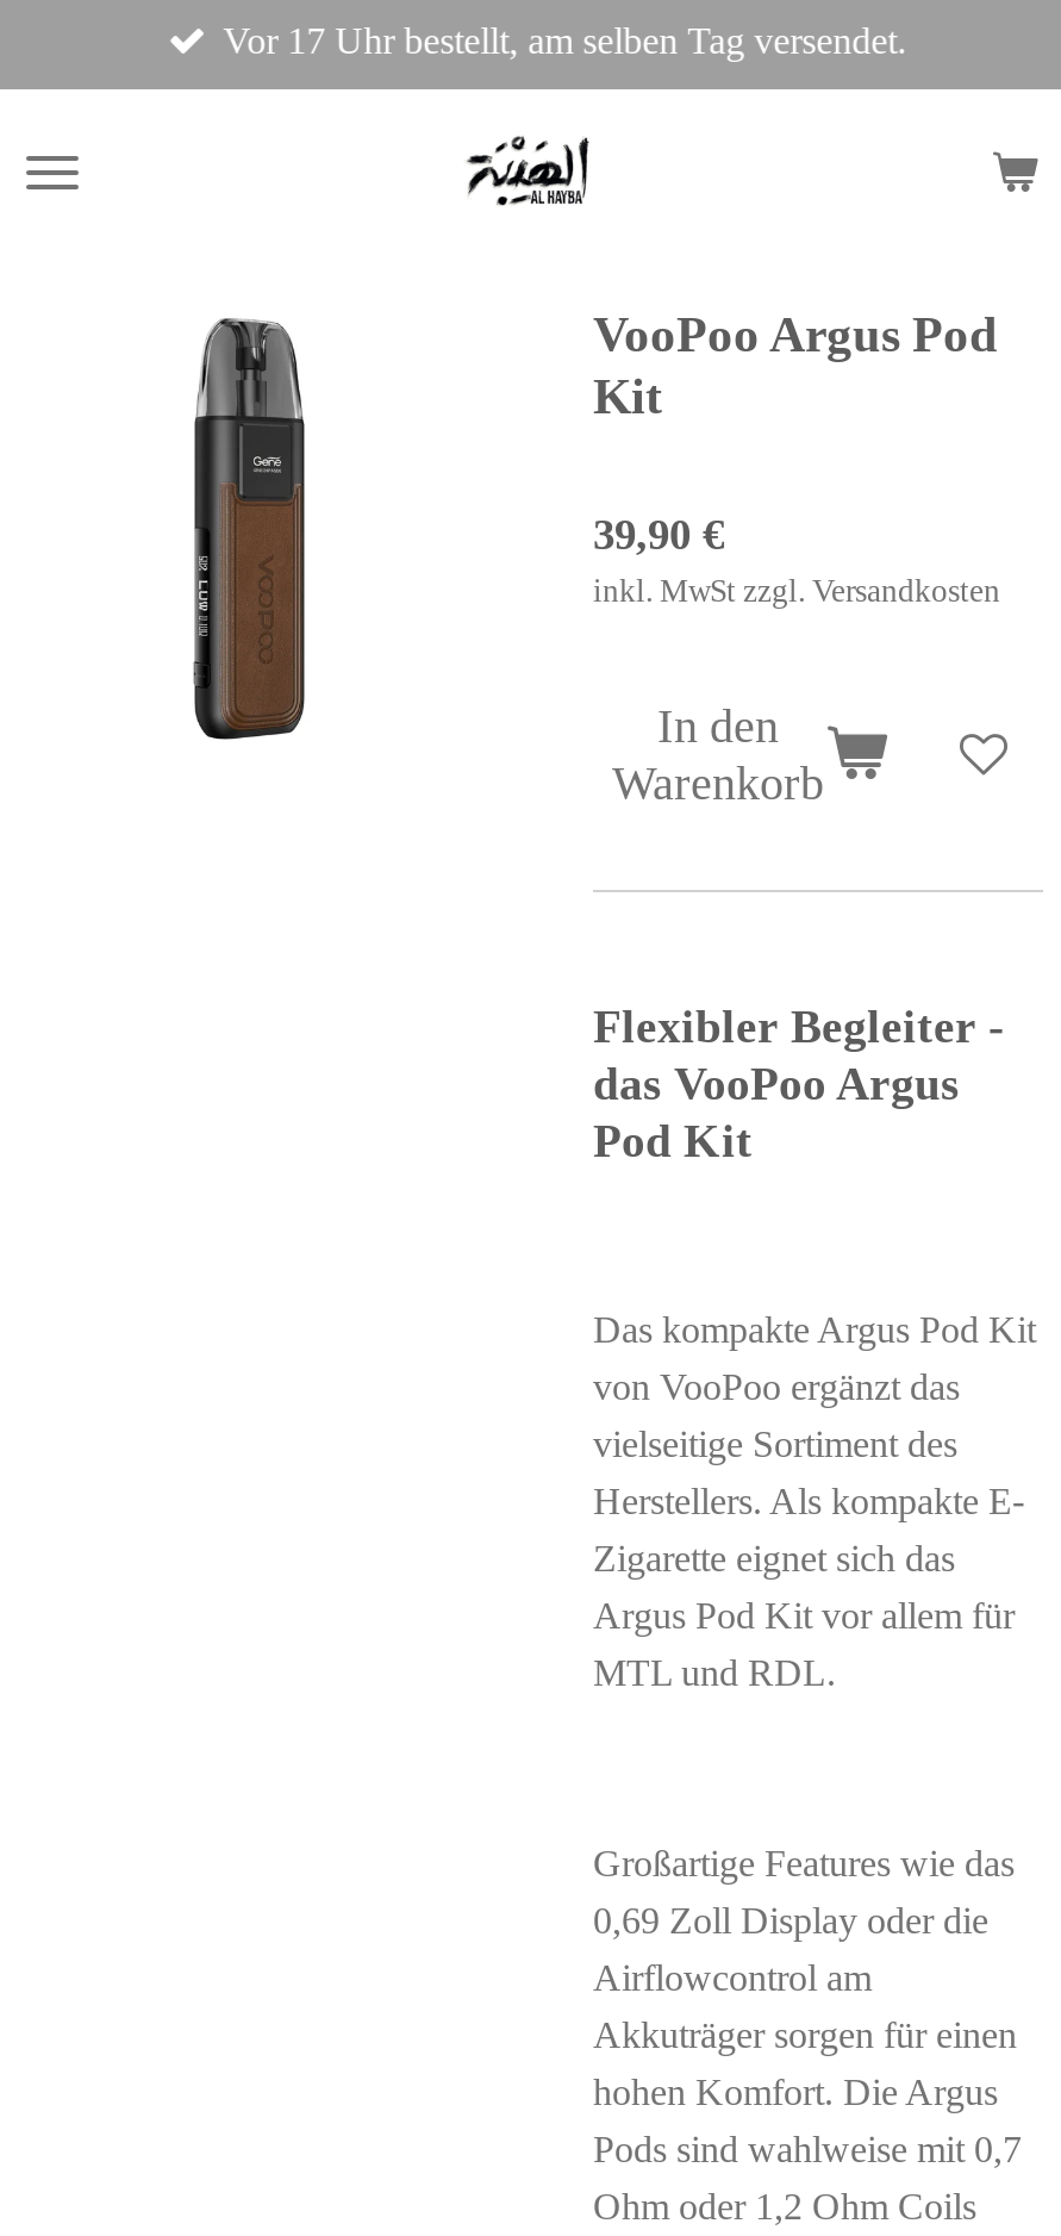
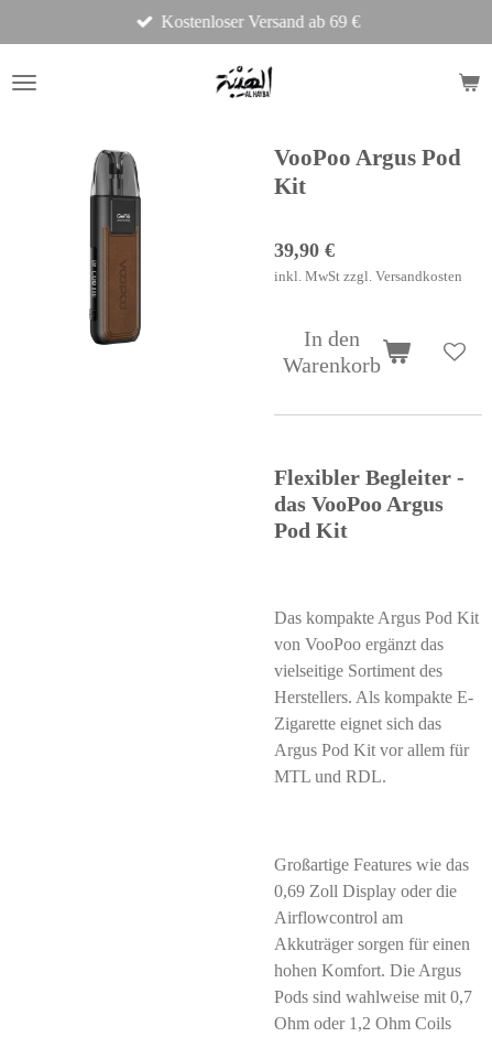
[223,20,907,61] Vor 17 Uhr bestellt, am selben Tag versendet. -> [161,12,361,31] Kostenloser Versand ab 69 €

